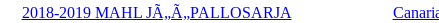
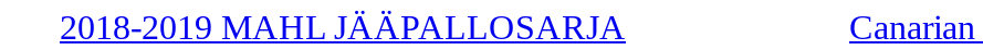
[21,4,291,21] 2018-2019 MAHL JÃ„Ã„PALLOSARJA -> [60,8,626,45] 2018-2019 MAHL JÄÄPALLOSARJA

